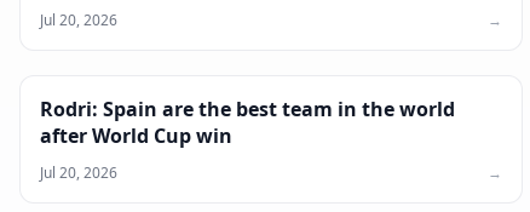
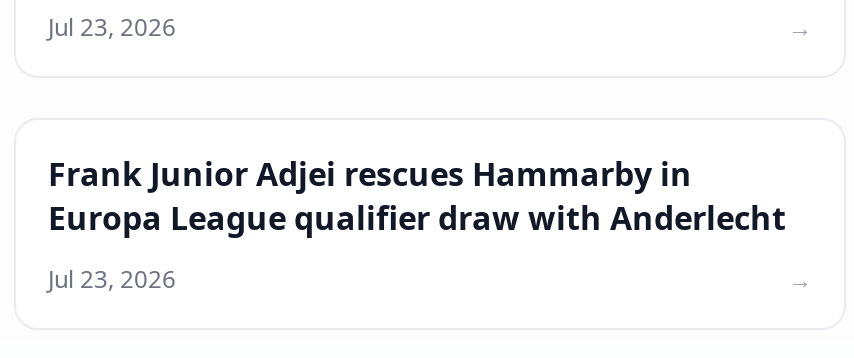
[40,10,117,30] Jul 20, 2026 -> [48,10,176,44] Jul 23, 2026
[40,96,455,149] Rodri: Spain are the best team in the world | after World Cup win -> [48,152,786,240] Frank Junior Adjei rescues Hammarby in | Europa League qualifier draw with Anderlecht
[40,162,117,183] Jul 20, 2026 -> [48,262,176,296] Jul 23, 2026

